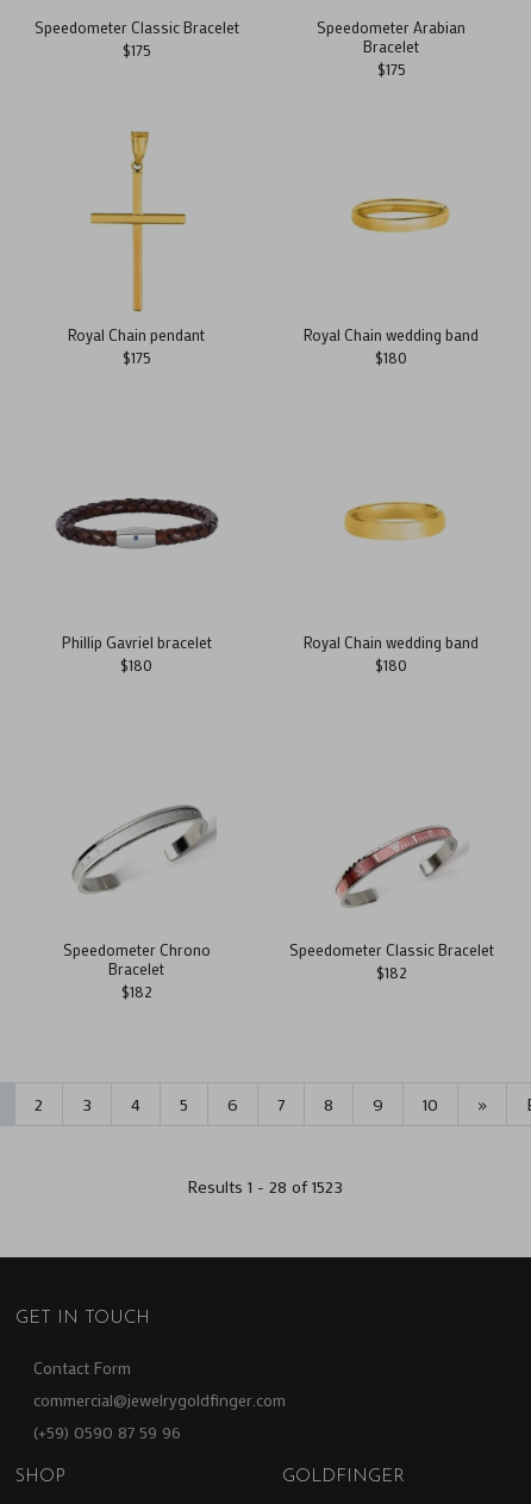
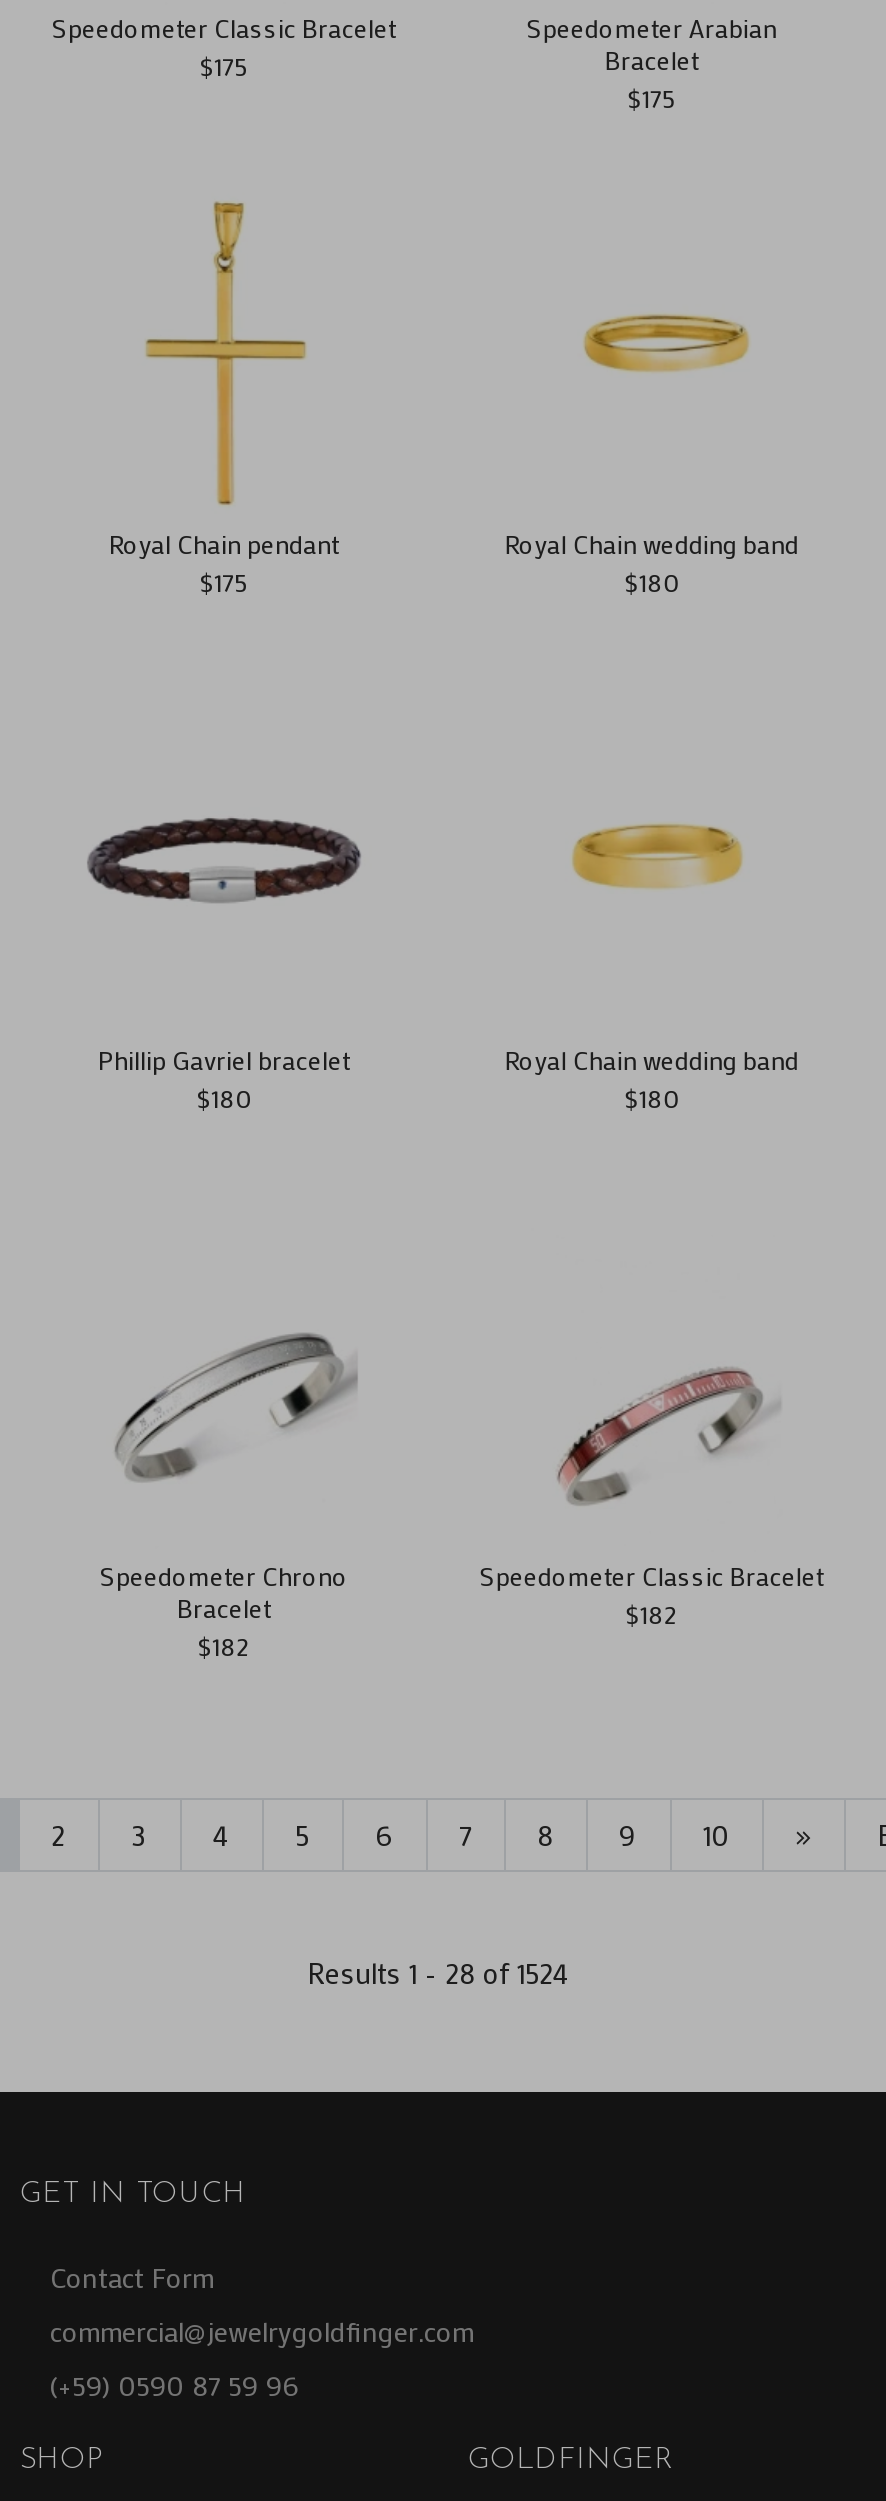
[186,1175,342,1198] Results 1 - 28 of 1523 -> [307,1954,569,1992] Results 1 - 28 of 1524

